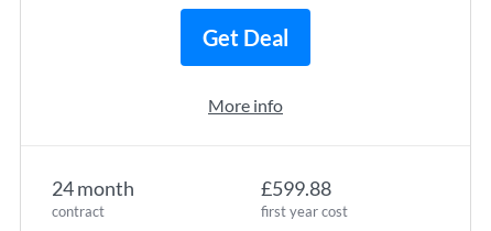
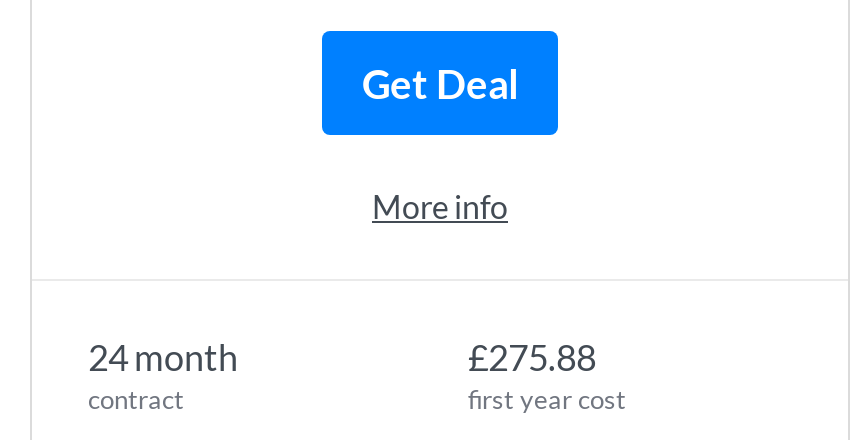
[261,176,331,200] £599.88 -> [468,335,596,379] £275.88

